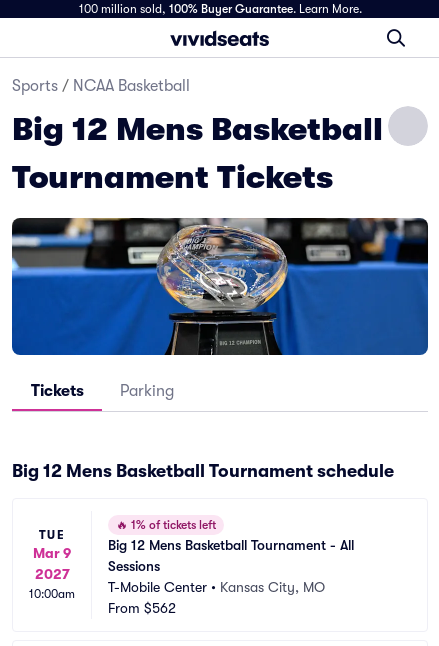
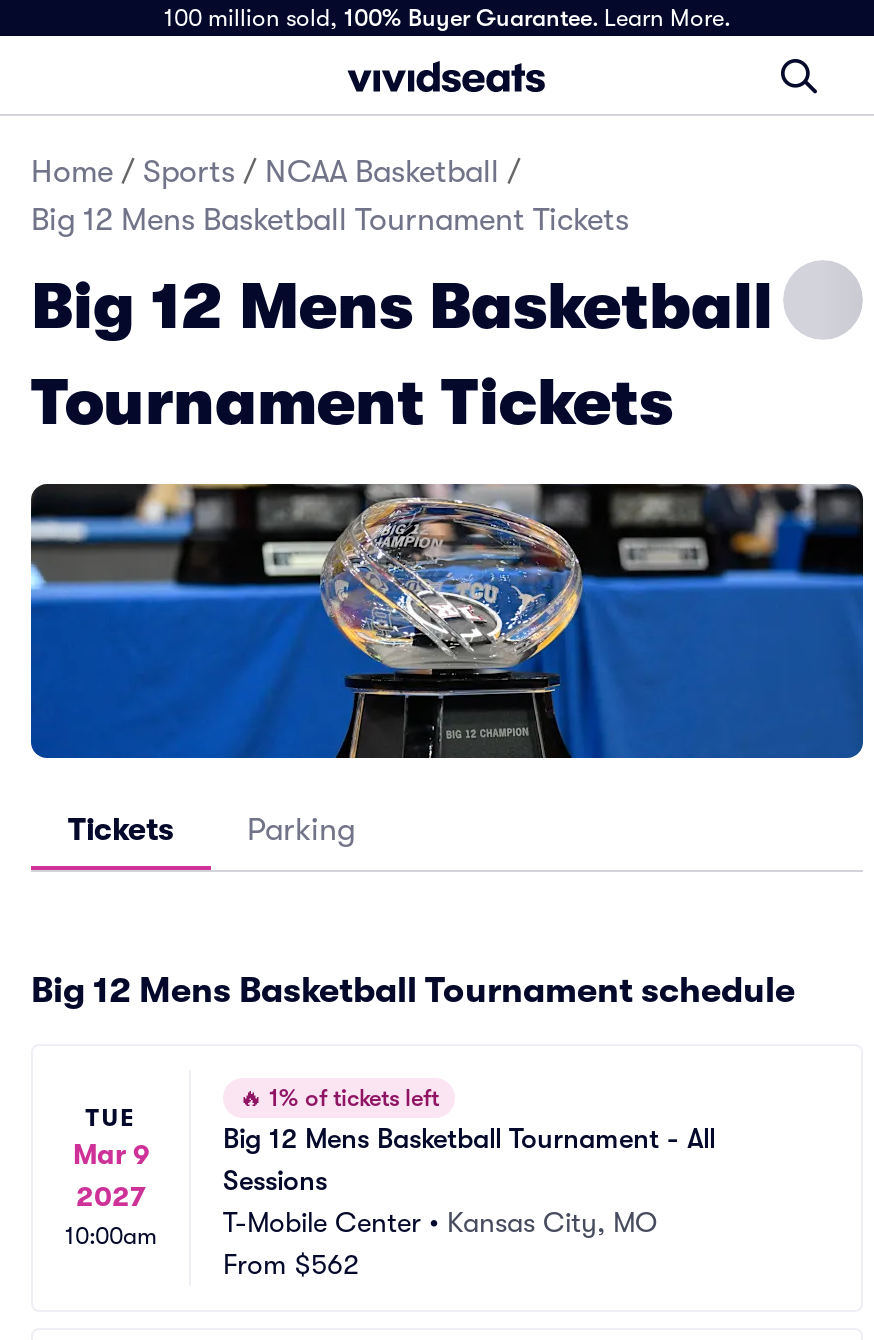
[12,77,190,95] Sports / NCAA Basketball -> [31,154,629,238] Home / Sports / NCAA Basketball / | Big 12 Mens Basketball Tournament Tickets

